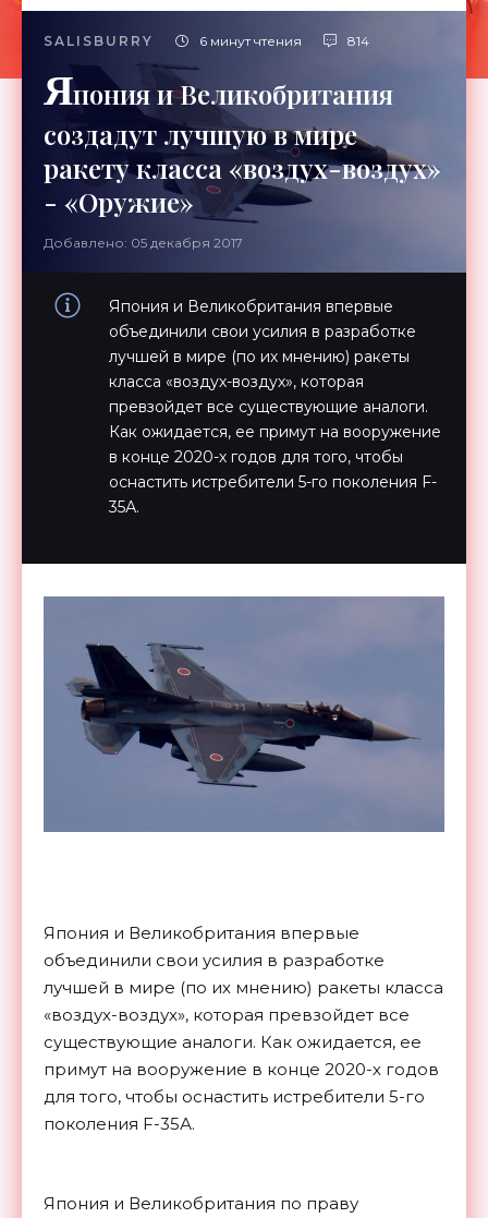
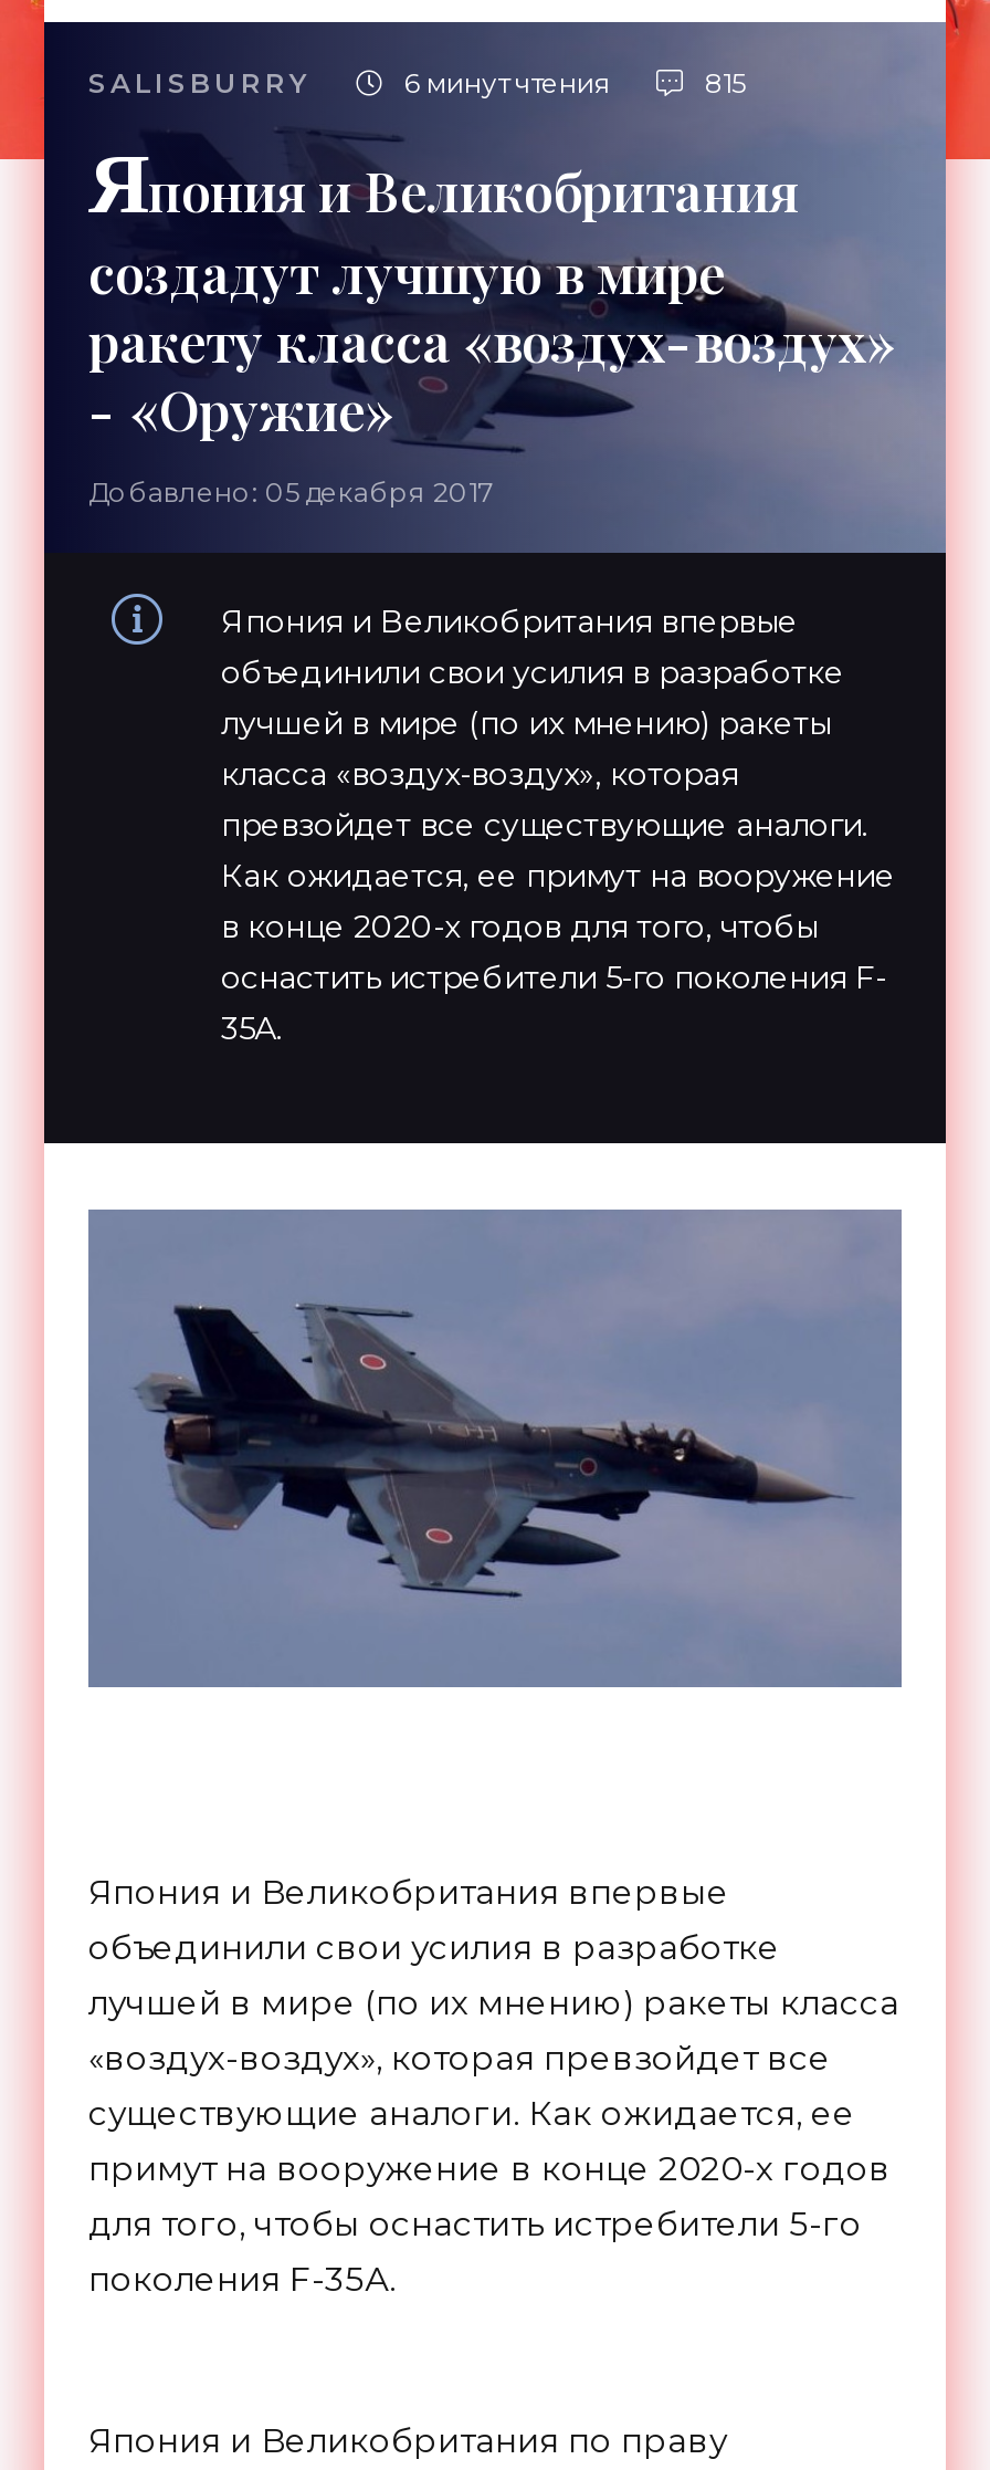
[347,33,369,49] 814 -> [705,66,745,100] 815

